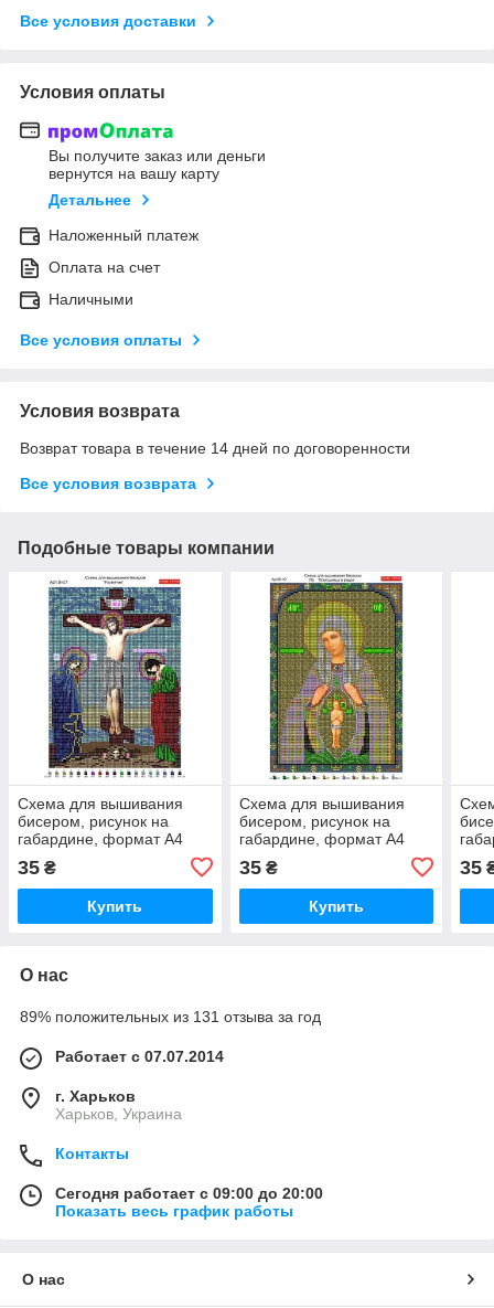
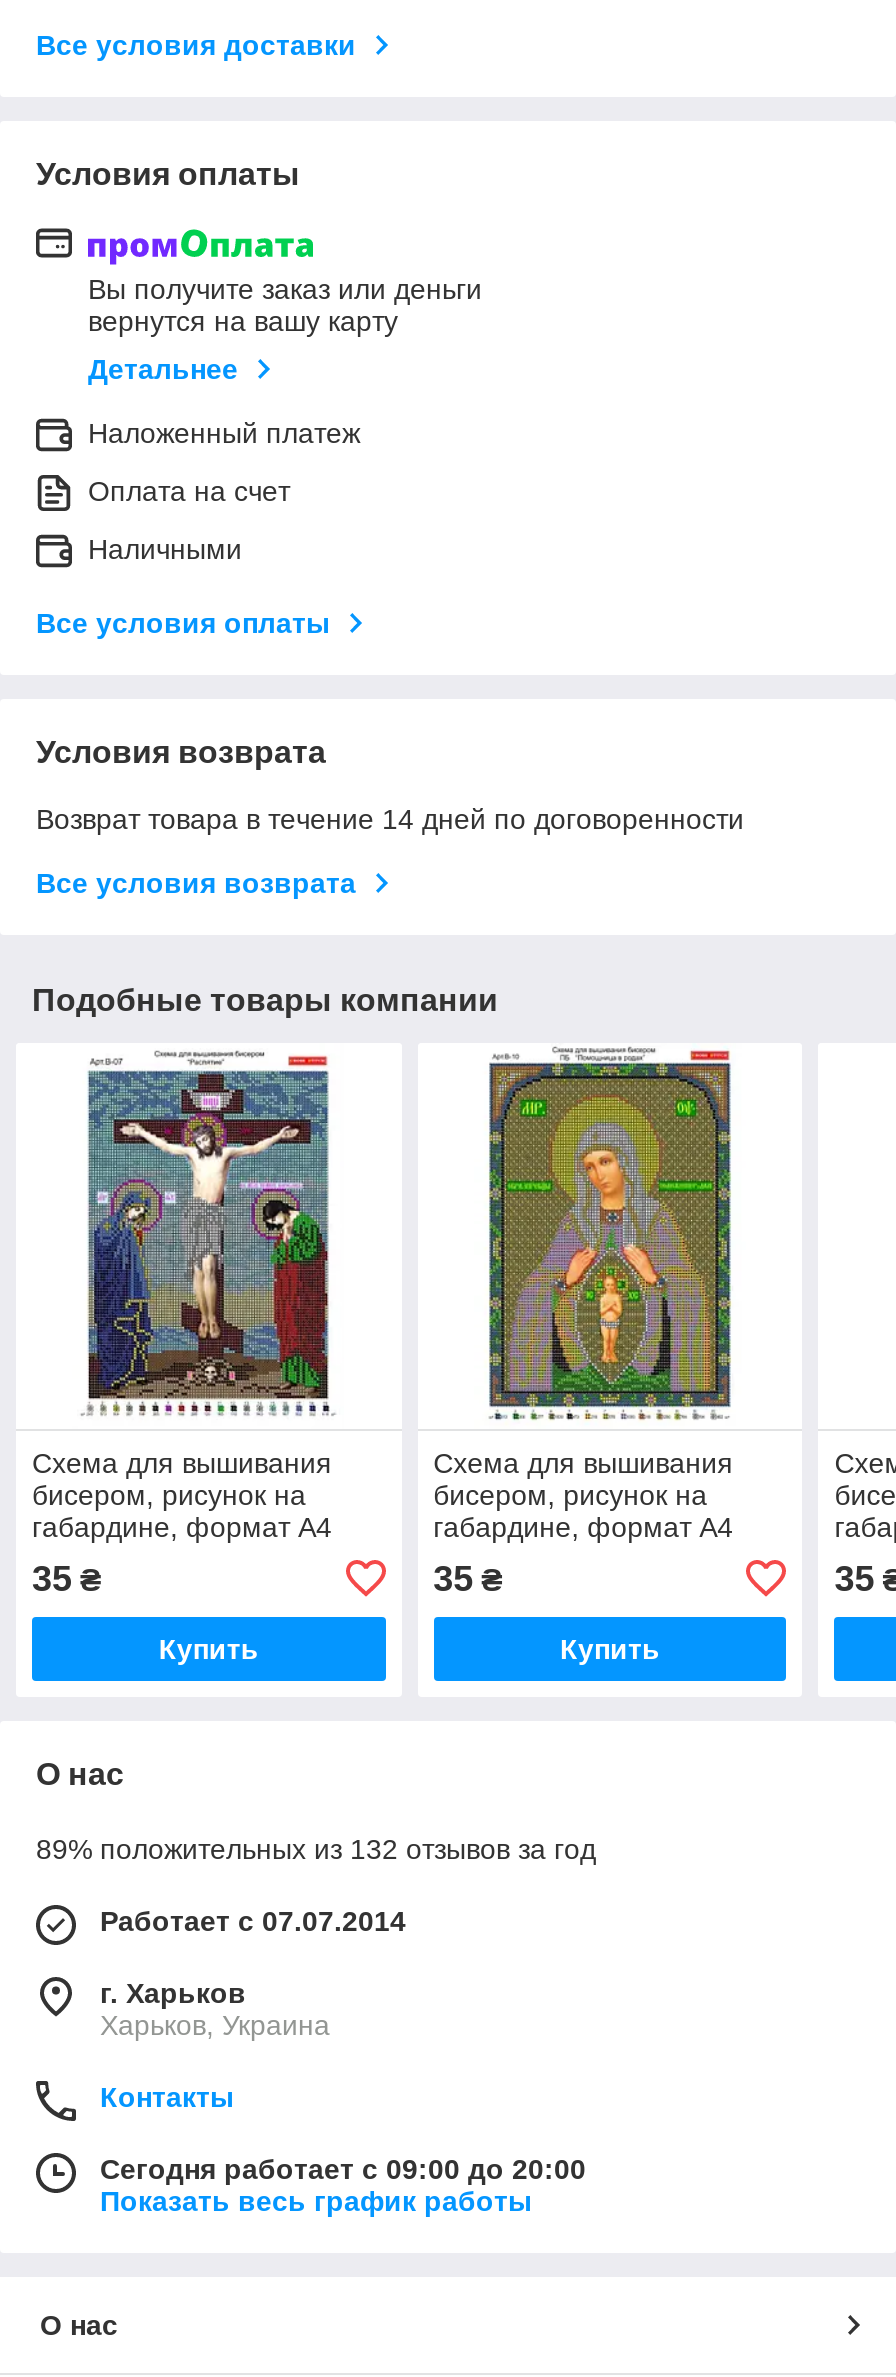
[20,1008,321,1025] 89% положительных из 131 отзыва за год -> [36,1833,596,1865] 89% положительных из 132 отзывов за год

